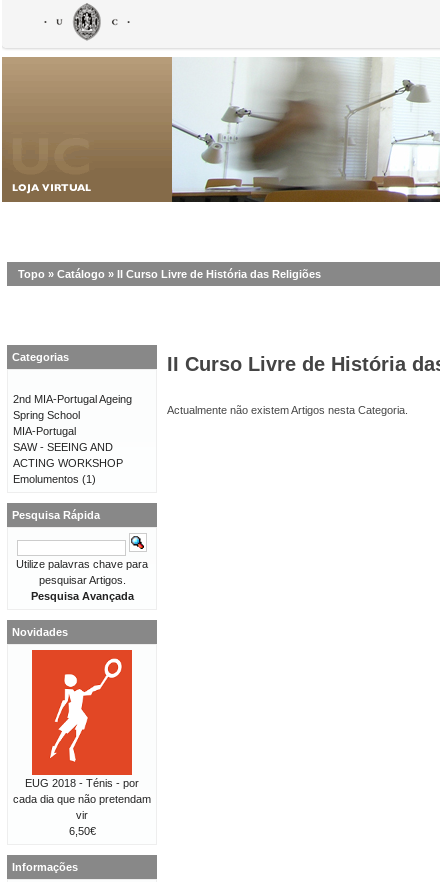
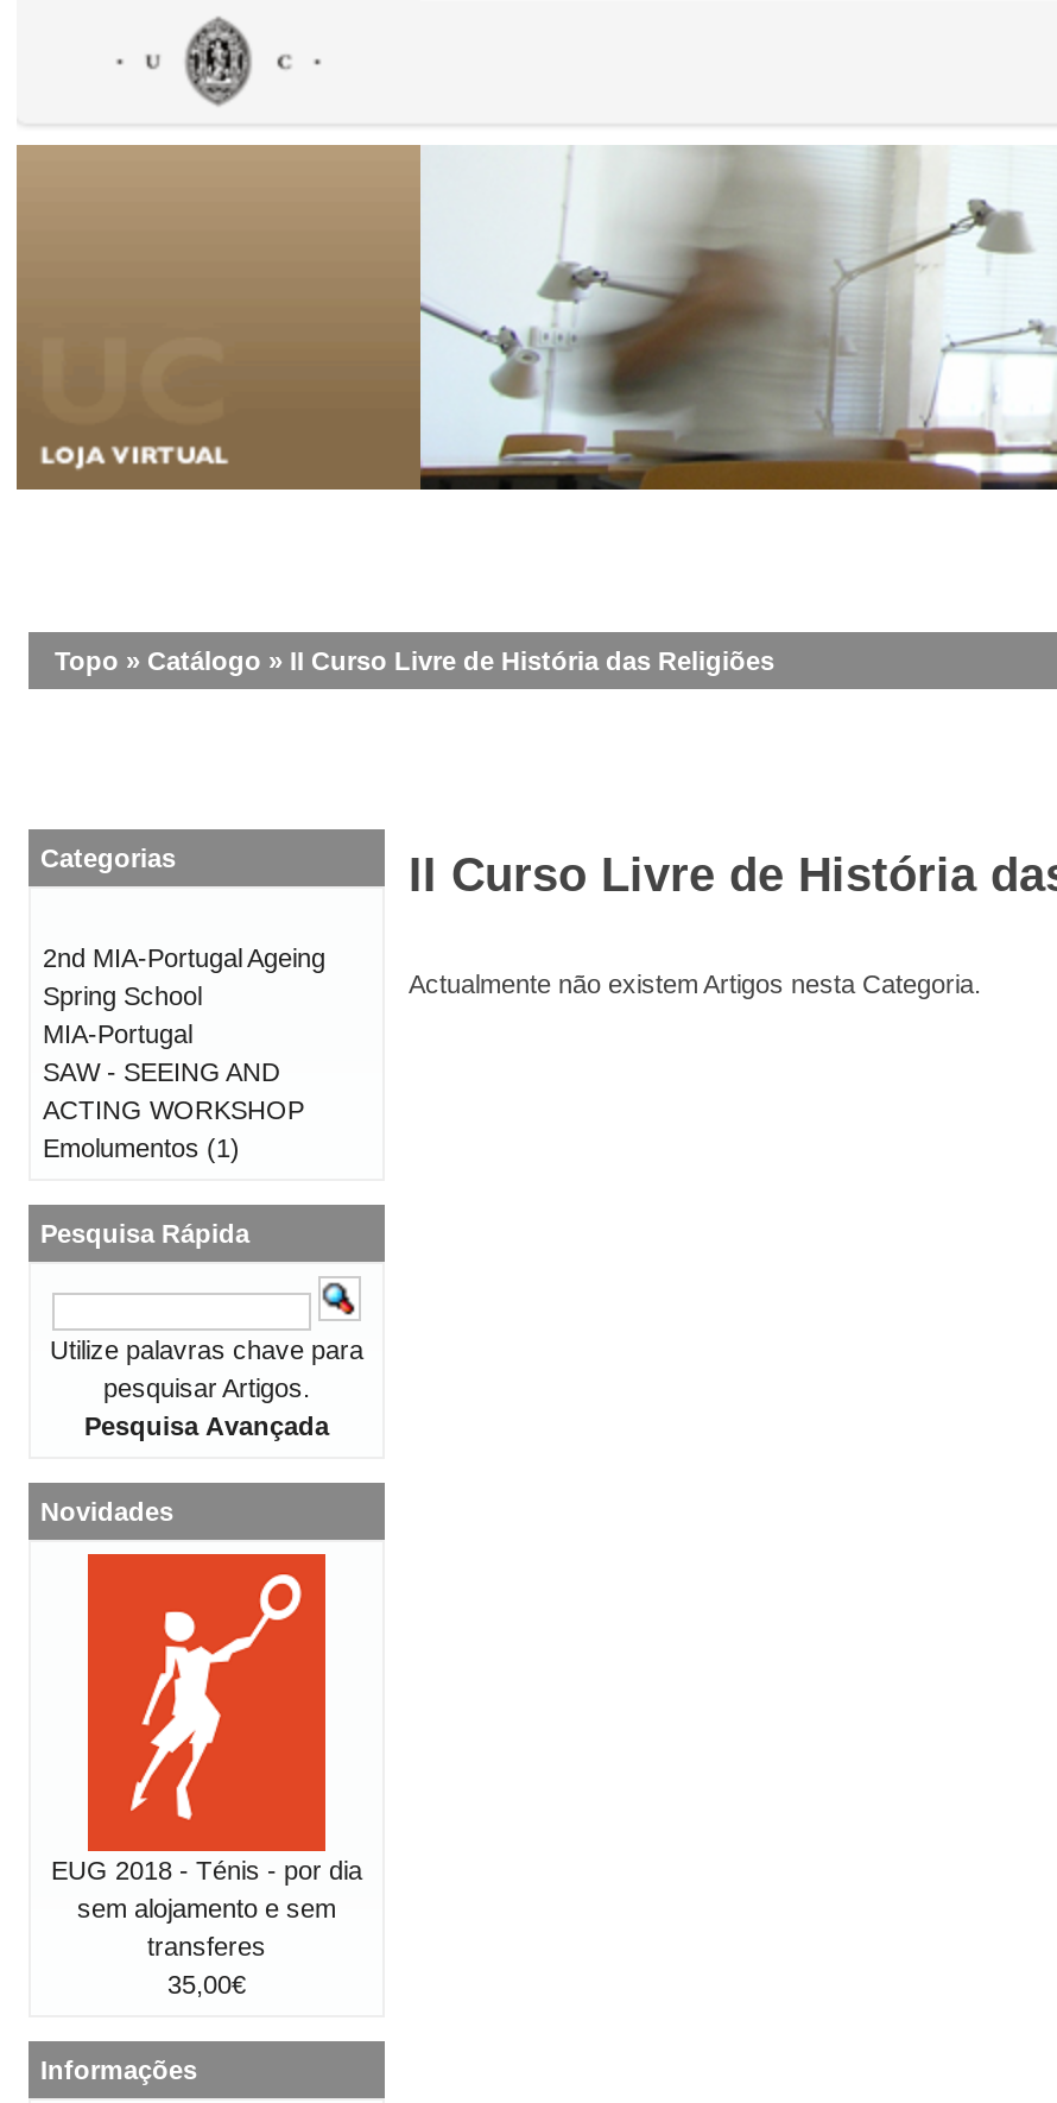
[13,777,151,837] EUG 2018 - Ténis - por | cada dia que não pretendam | vir | 6,50€ -> [51,1856,362,1998] EUG 2018 - Ténis - por dia | sem alojamento e sem | transferes | 35,00€

